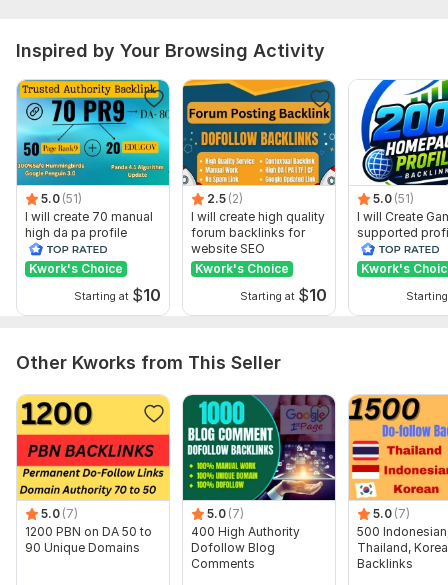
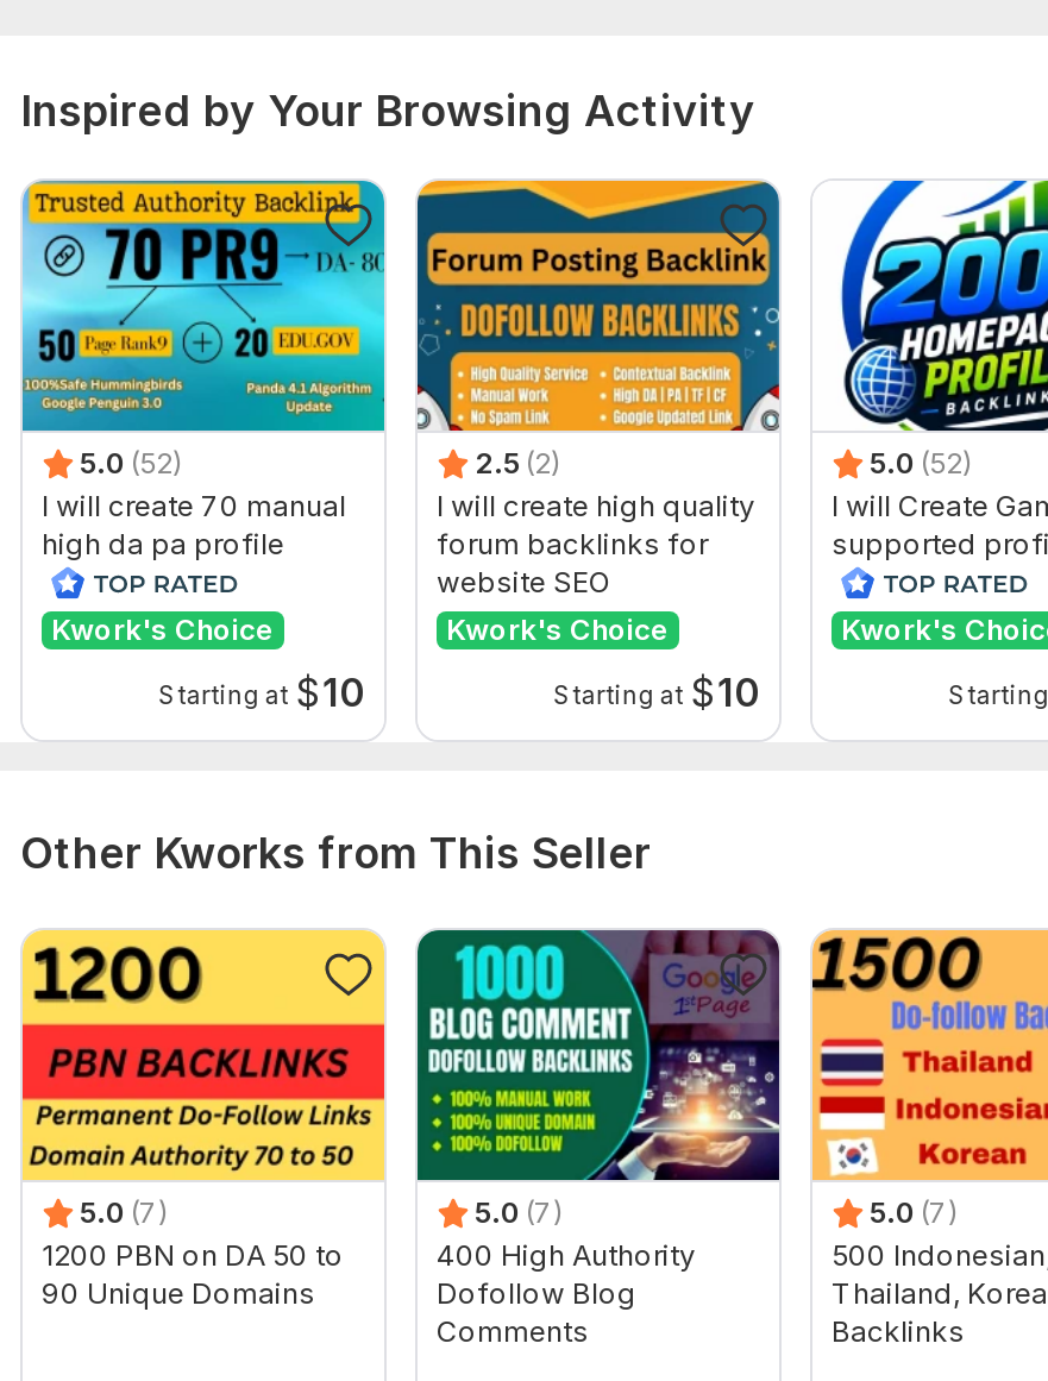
[41,191,82,206] 5.0 (51) -> [80,444,182,480] 5.0 (52)
[373,191,414,206] 5.0 (51) -> [870,444,972,480] 5.0 (52)

